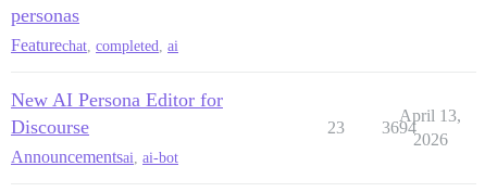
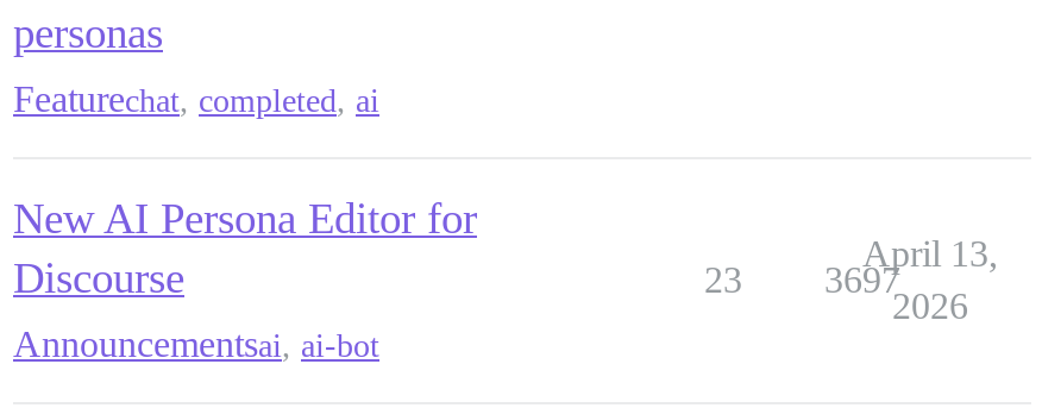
[382,118,416,137] 3694 -> [824,260,900,300] 3697

